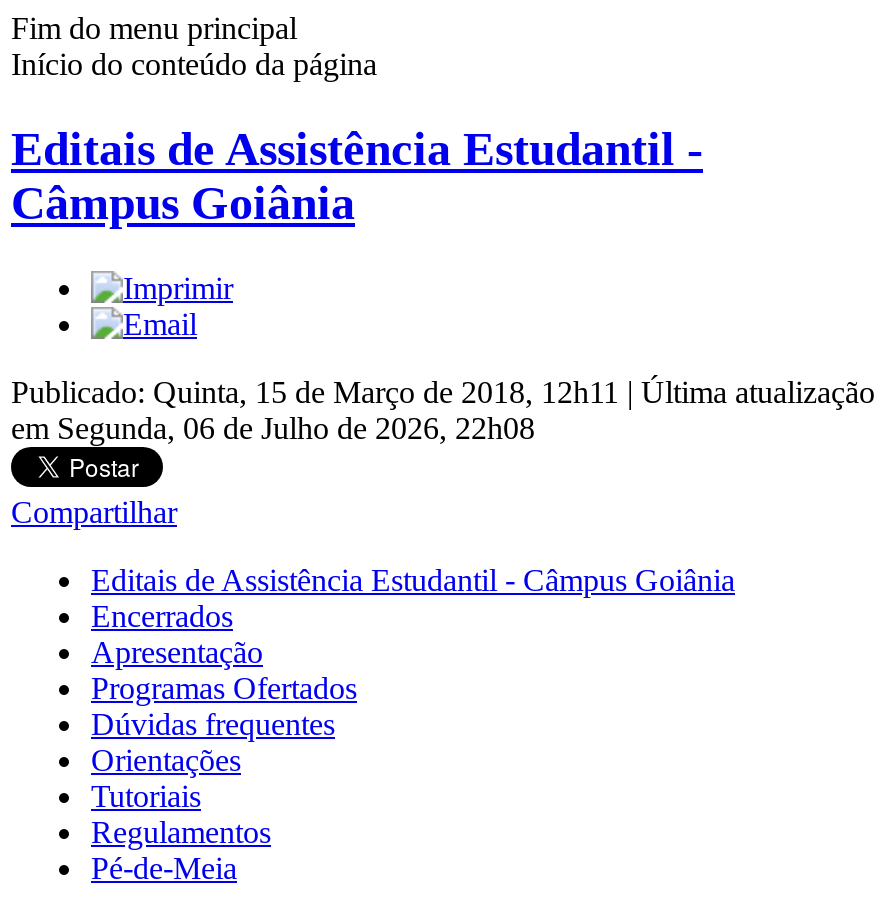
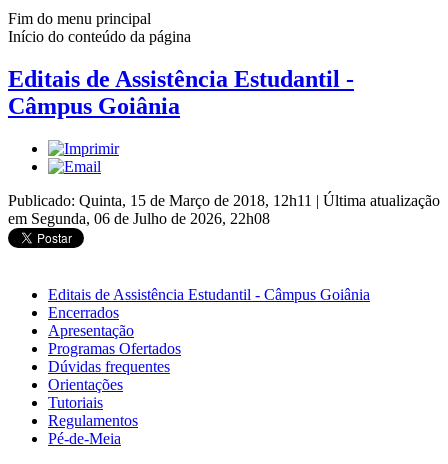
[11,494,177,528] Compartilhar -> none

